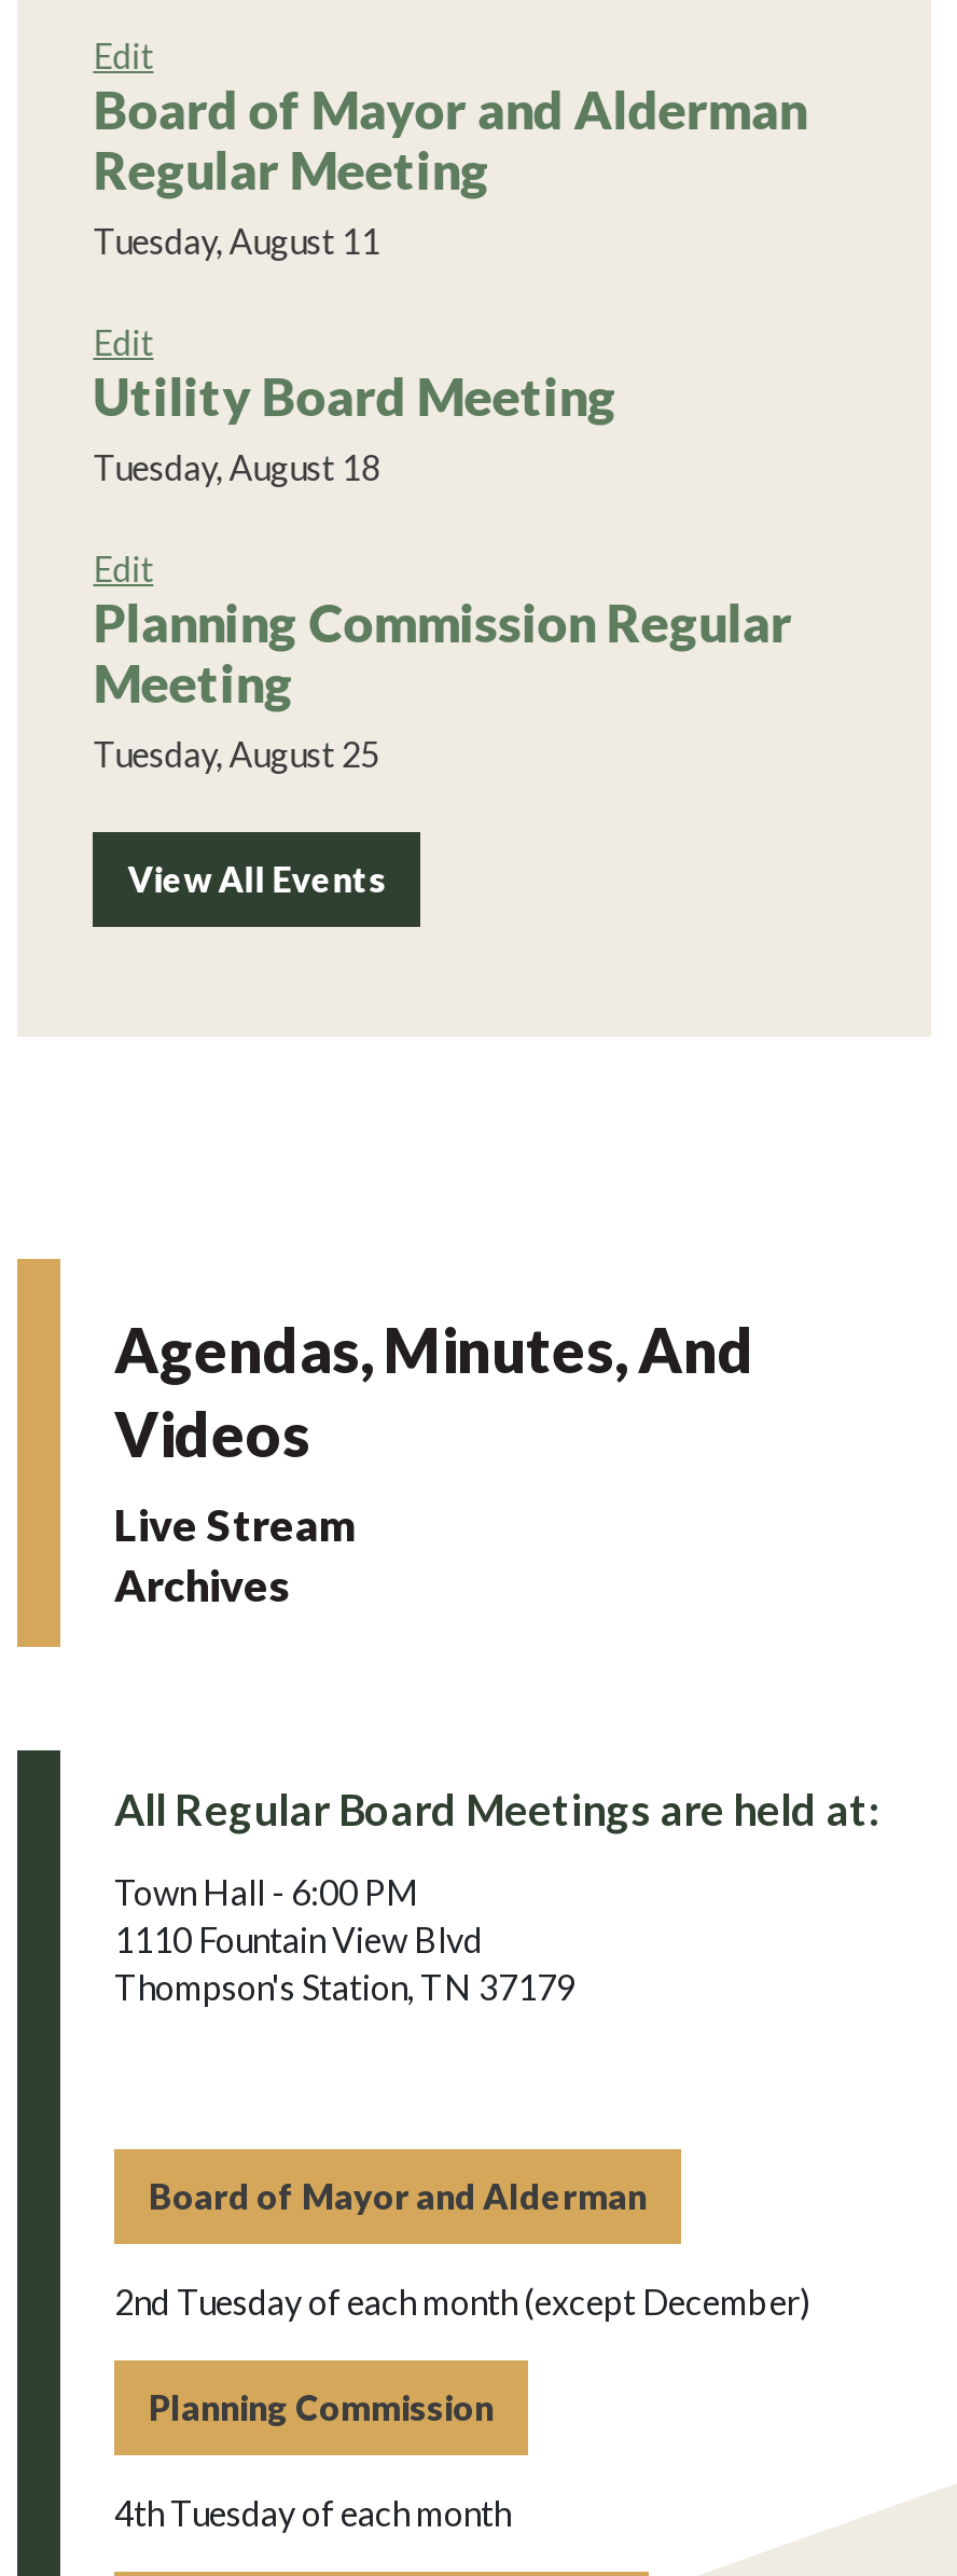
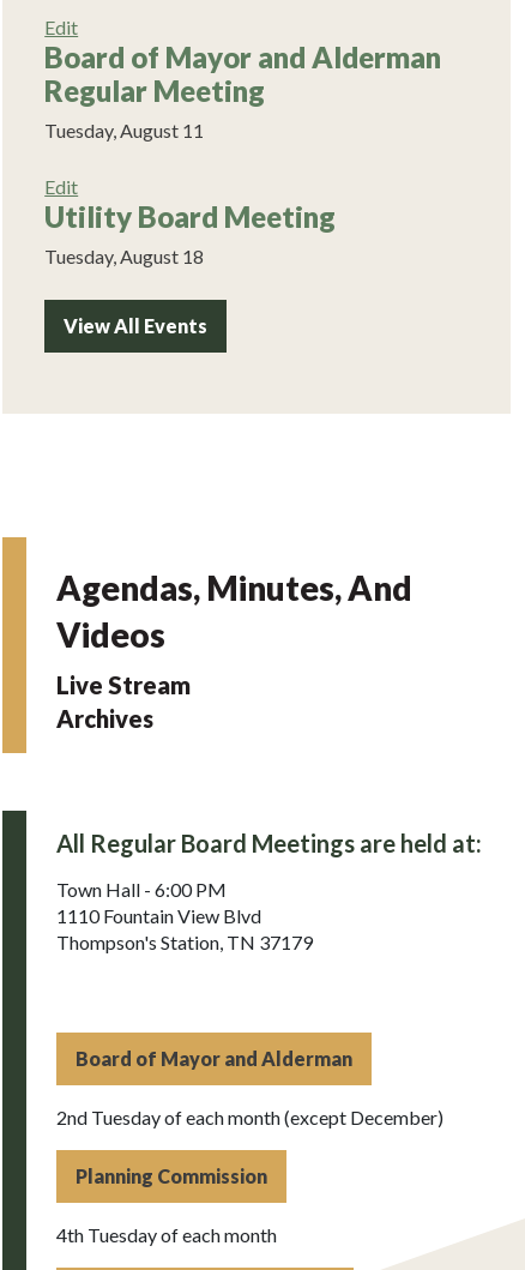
[93,546,791,773] Edit | Planning Commission Regular | Meeting | Tuesday, August 25 -> none

